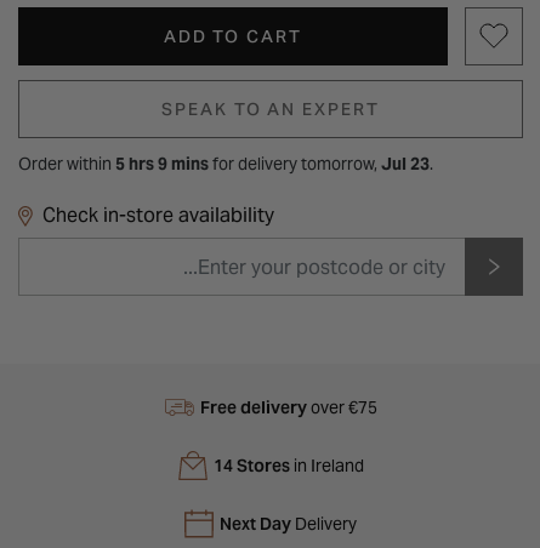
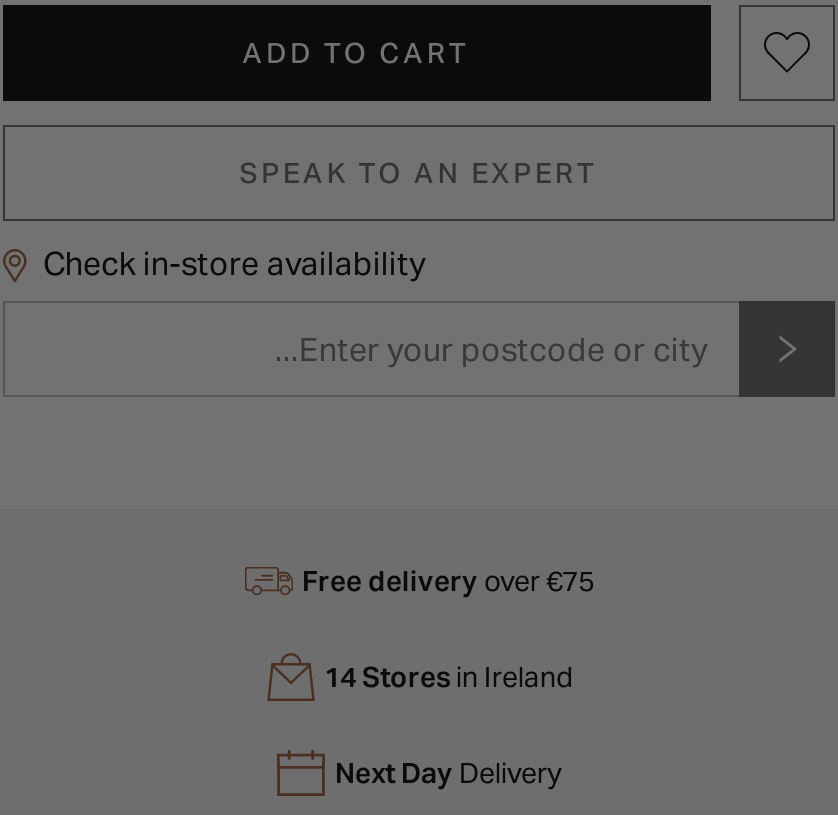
[18,153,433,175] Order within 5 hrs 9 minsfor delivery tomorrow, Jul 23. -> none

